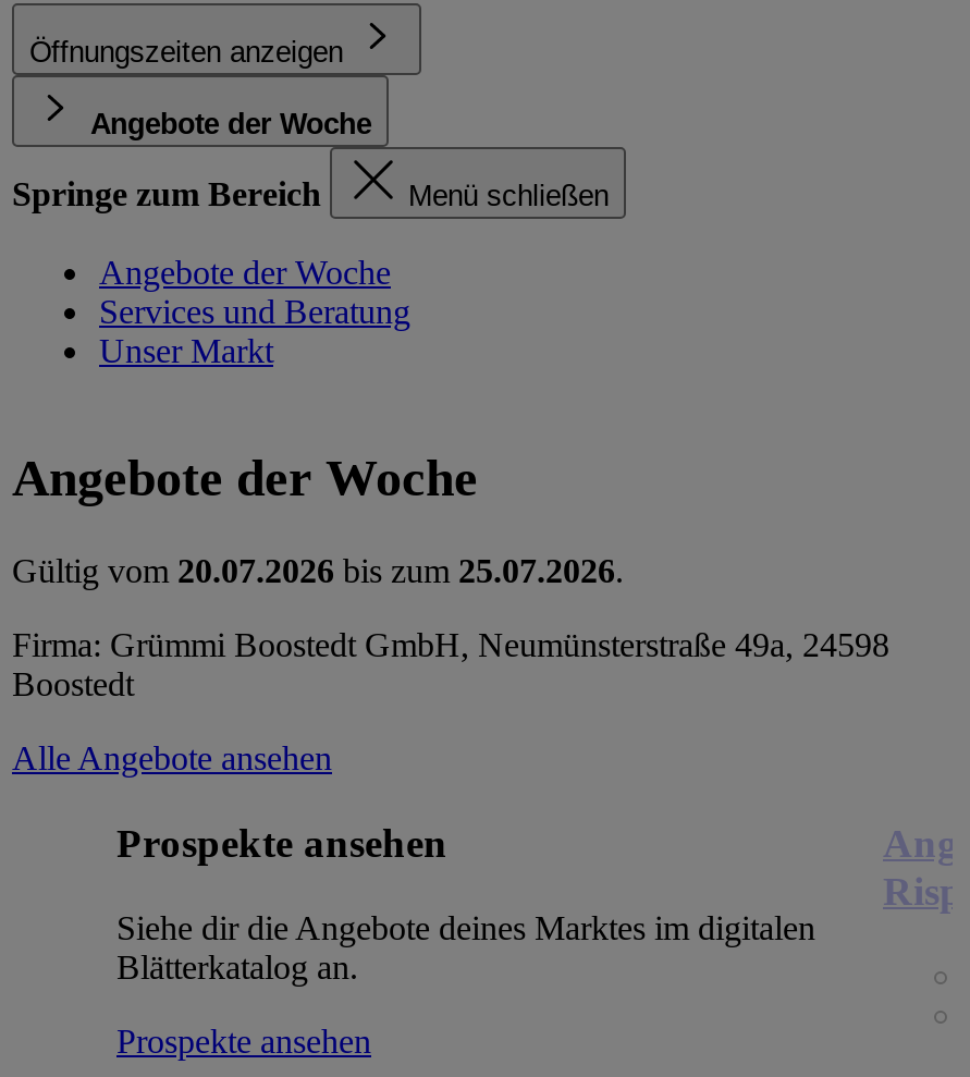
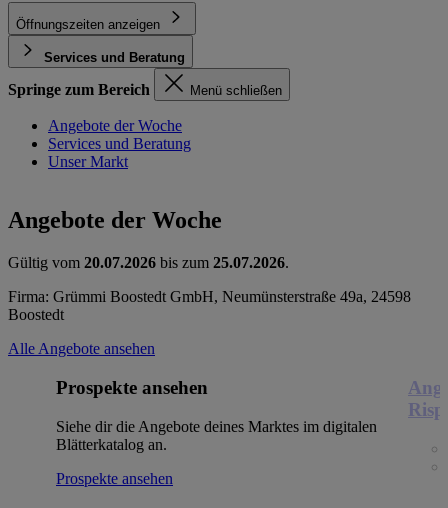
[90,107,371,139] Angebote der Woche -> [44,49,185,64] Services und Beratung

